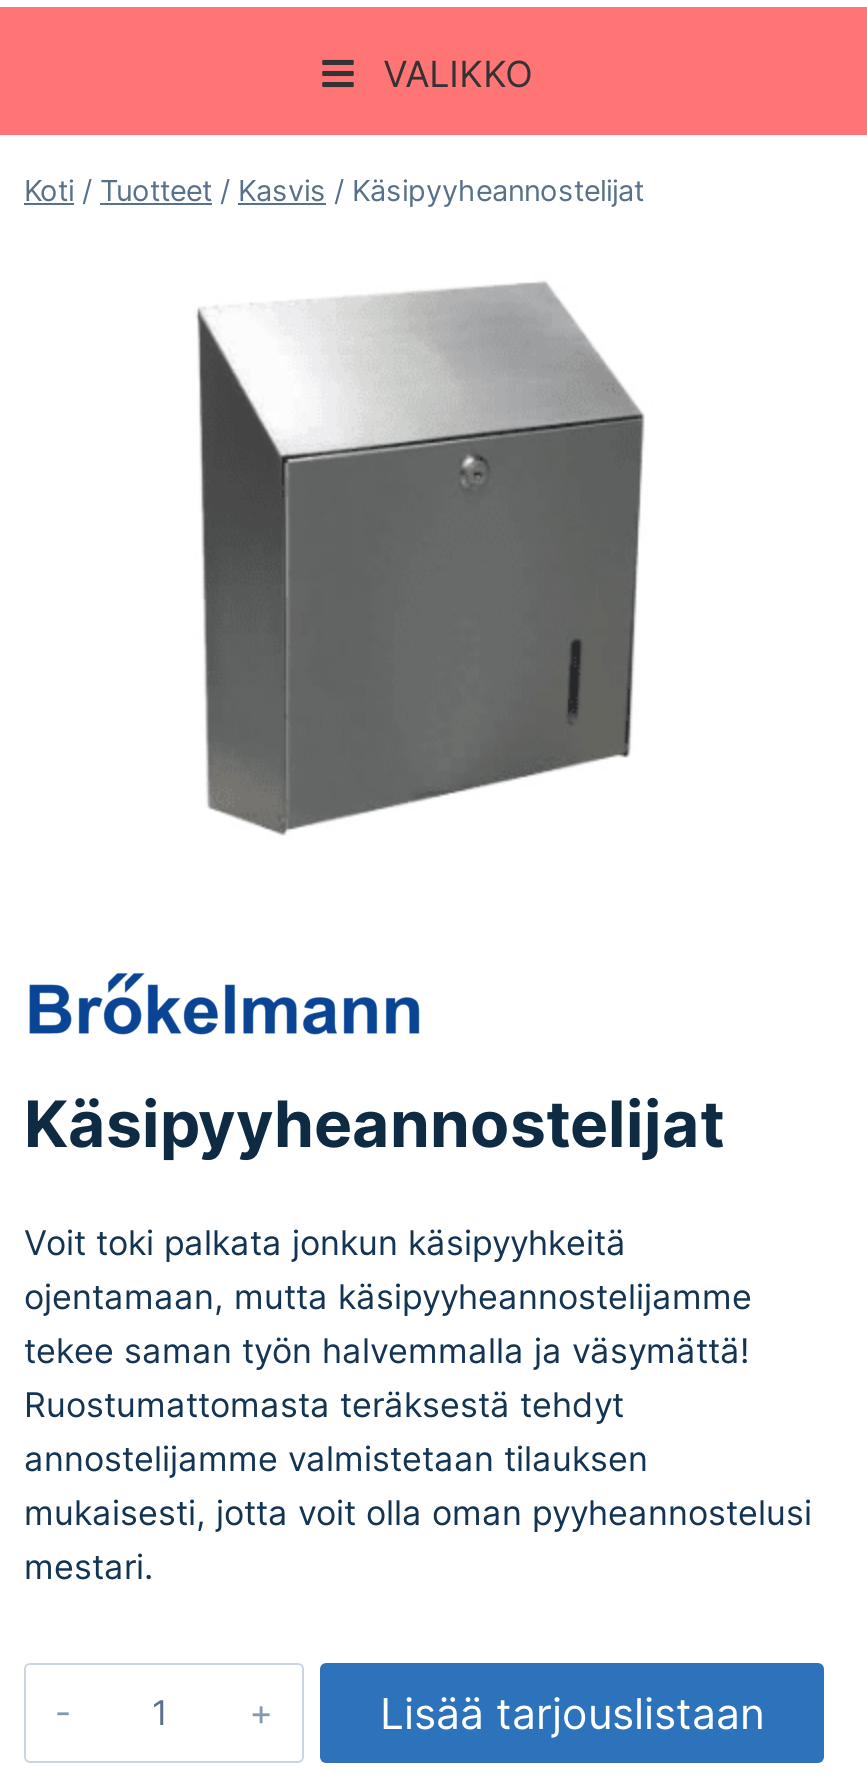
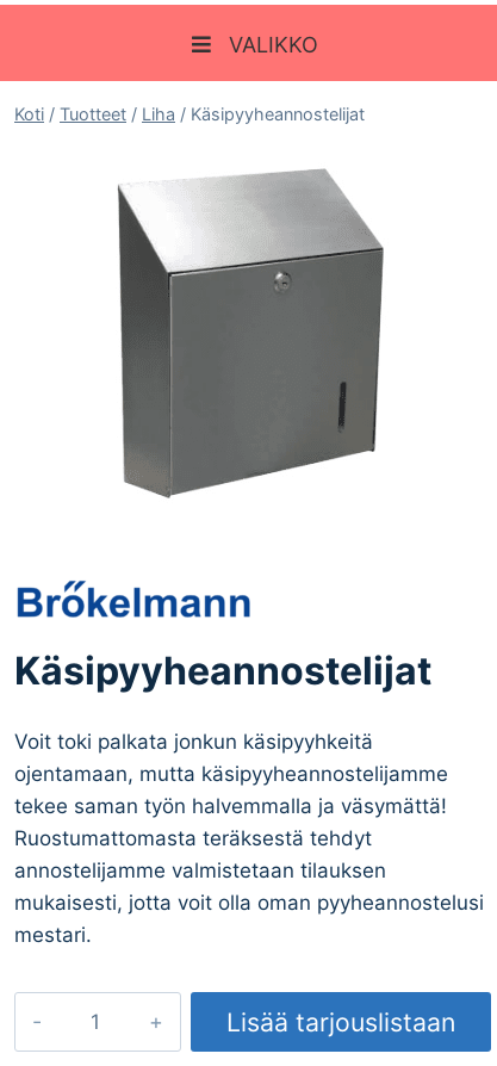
[24,173,644,207] Koti / Tuotteet / Kasvis / Käsipyyheannostelijat -> [14,104,365,124] Koti / Tuotteet / Liha / Käsipyyheannostelijat

